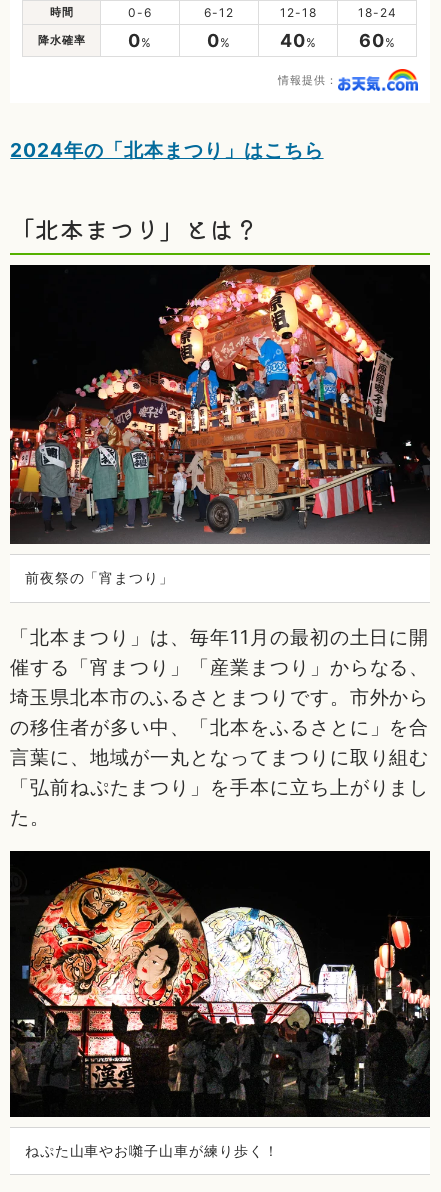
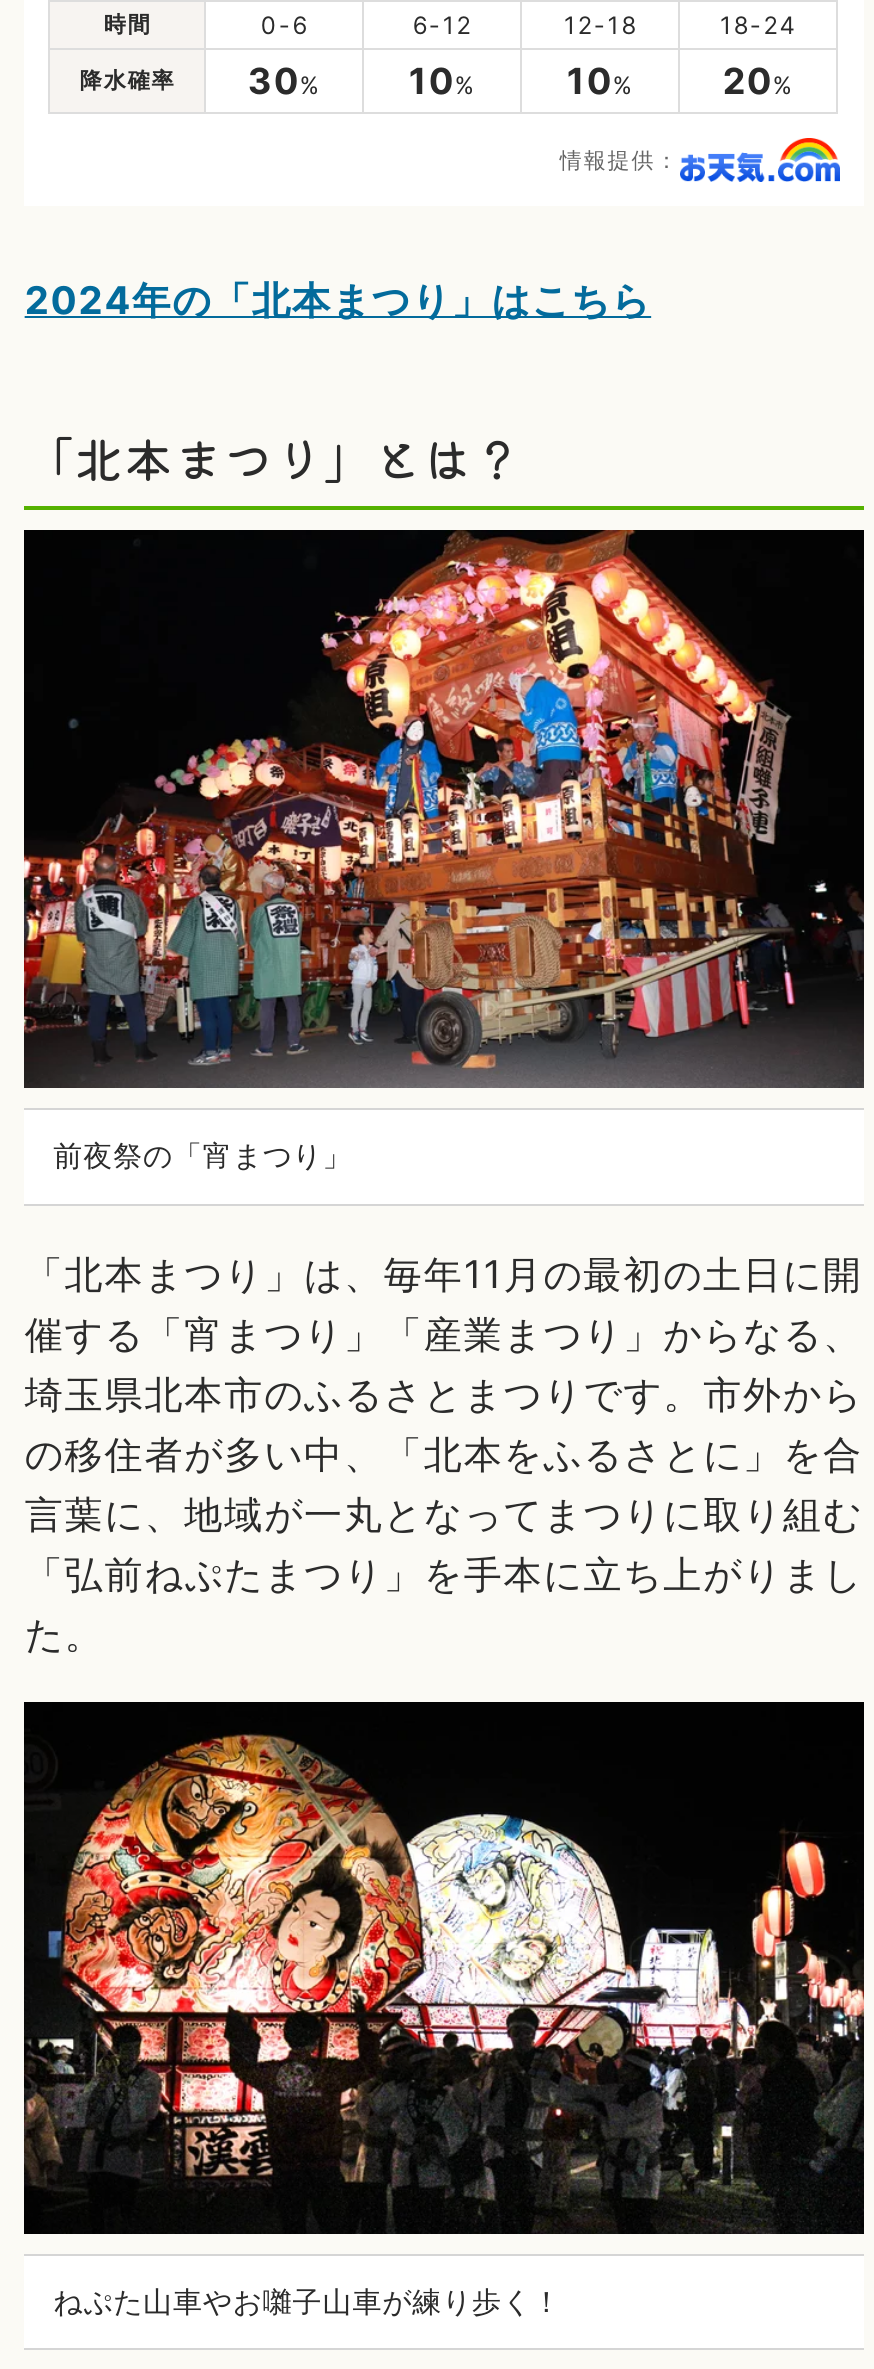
[128,30,152,51] 0% -> [248,61,322,103] 30%
[207,30,231,51] 0% -> [409,61,477,103] 10%
[280,30,317,51] 40% -> [567,61,635,103] 10%
[359,30,396,51] 60% -> [723,61,795,103] 20%

